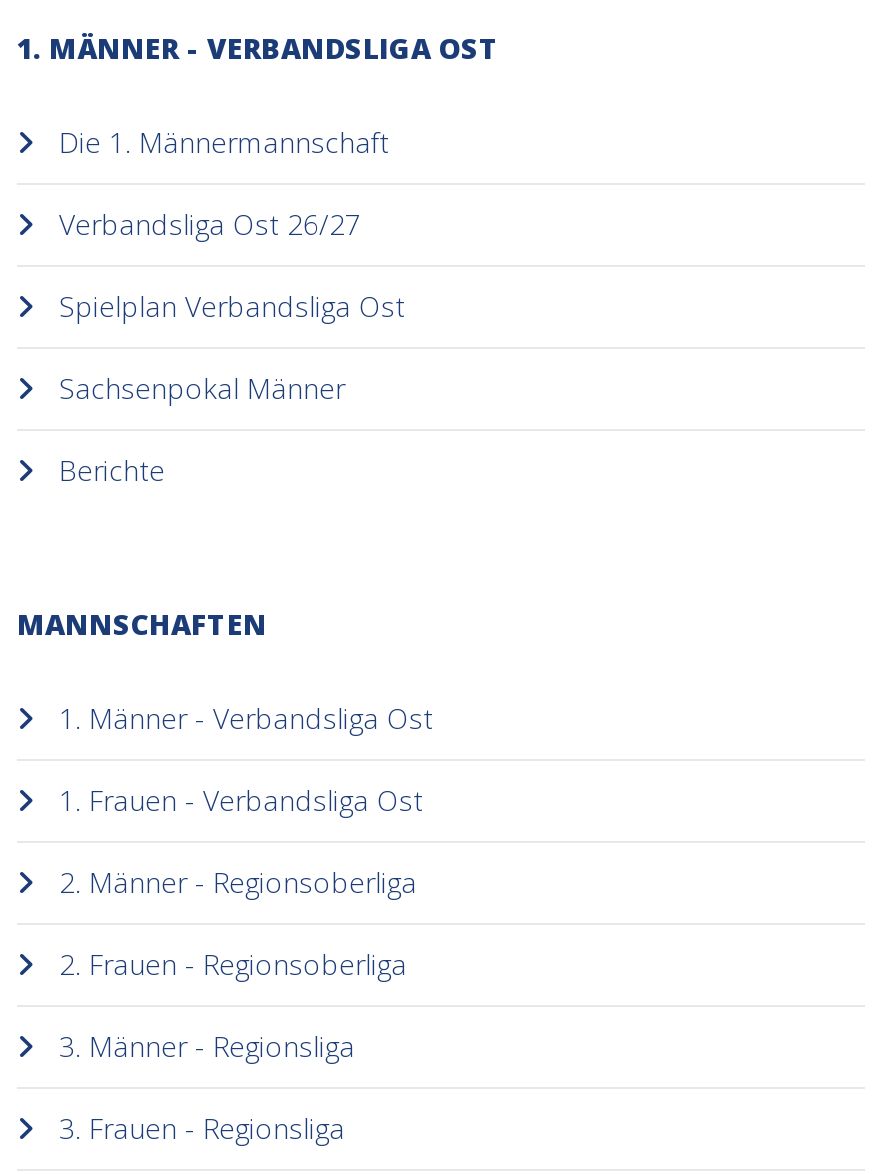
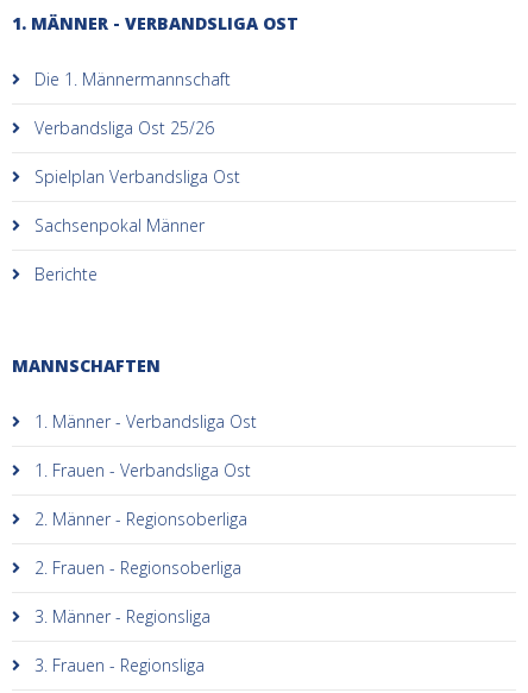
[51,204,361,242] Verbandsliga Ost 26/27 -> [30,116,214,139] Verbandsliga Ost 25/26

